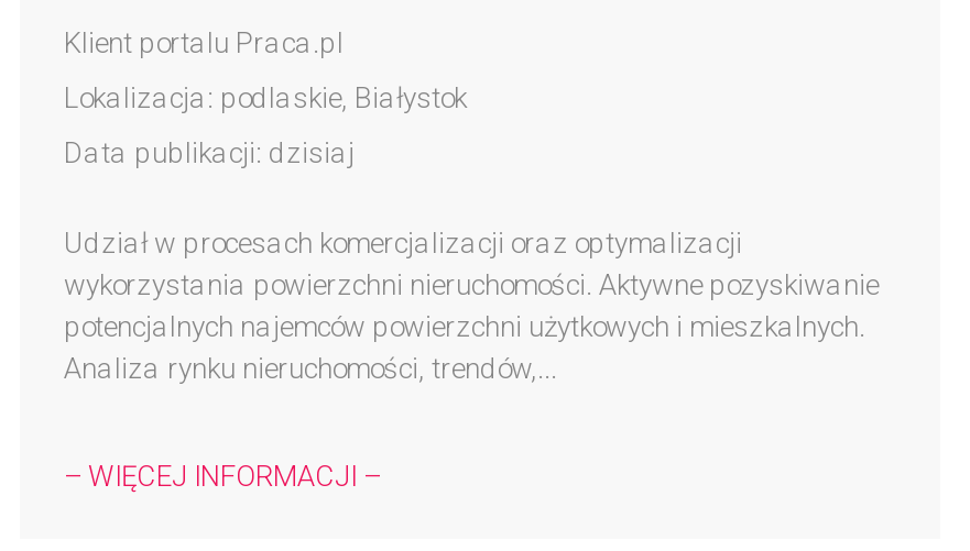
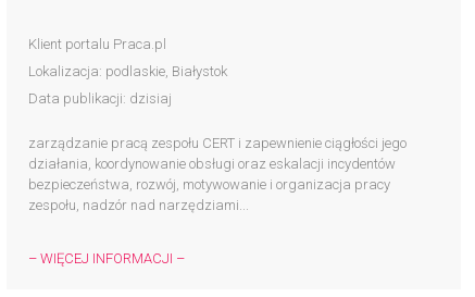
[64,227,879,385] Udział w procesach komercjalizacji oraz optymalizacji | wykorzystania powierzchni nieruchomości. Aktywne pozyskiwanie | potencjalnych najemców powierzchni użytkowych i mieszkalnych. | Analiza rynku nieruchomości, trendów,... -> [28,135,407,213] zarządzanie pracą zespołu CERT i zapewnienie ciągłości jego | działania, koordynowanie obsługi oraz eskalacji incydentów | bezpieczeństwa, rozwój, motywowanie i organizacja pracy | zespołu, nadzór nad narzędziami...

